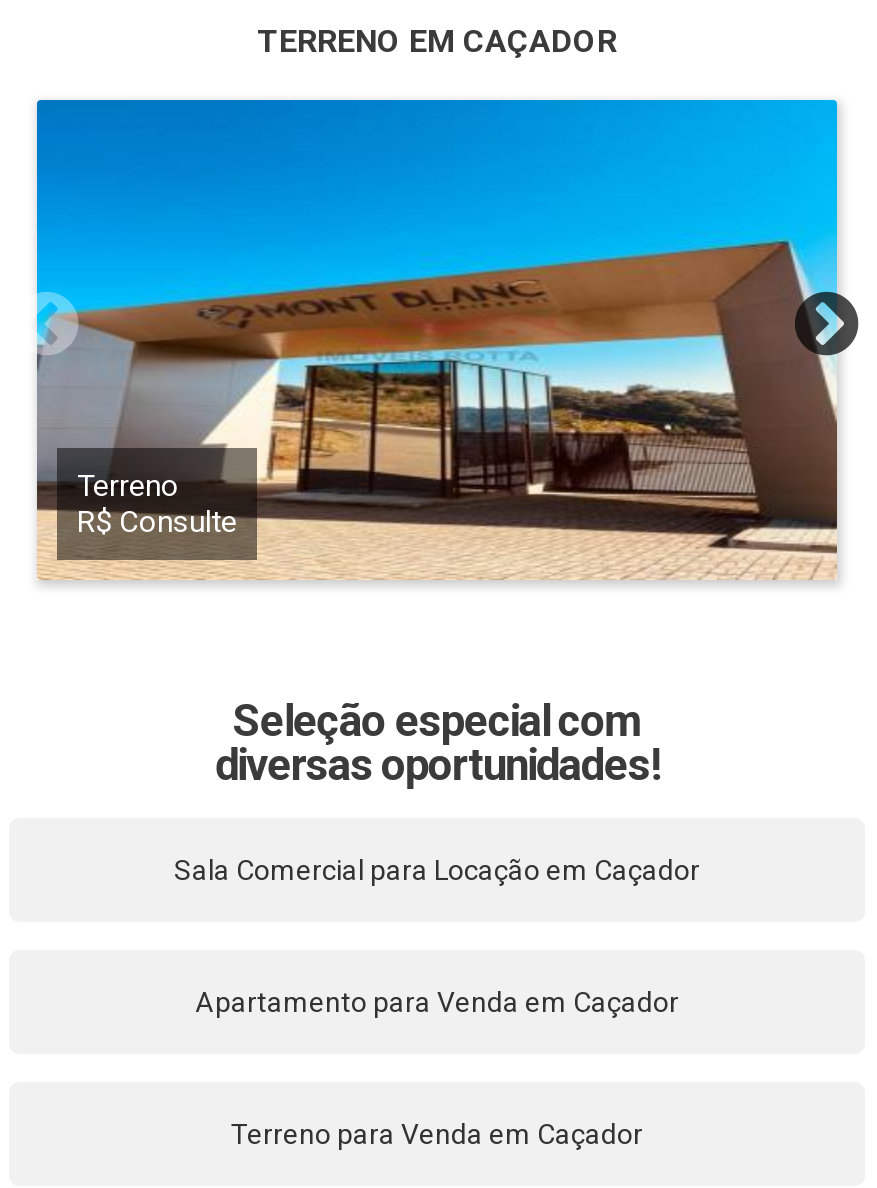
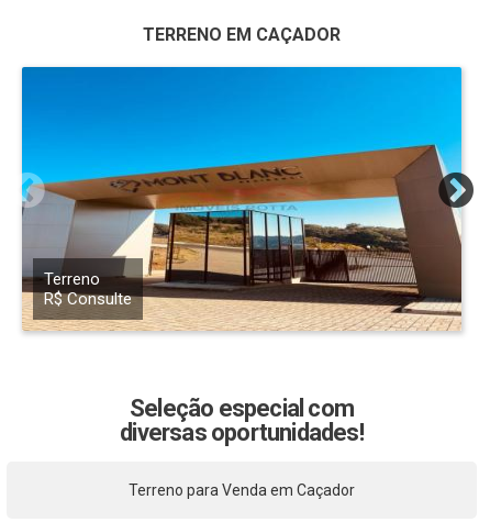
[174,854,700,886] Sala Comercial para Locação em Caçador -> none
[195,986,679,1018] Apartamento para Venda em Caçador -> none

